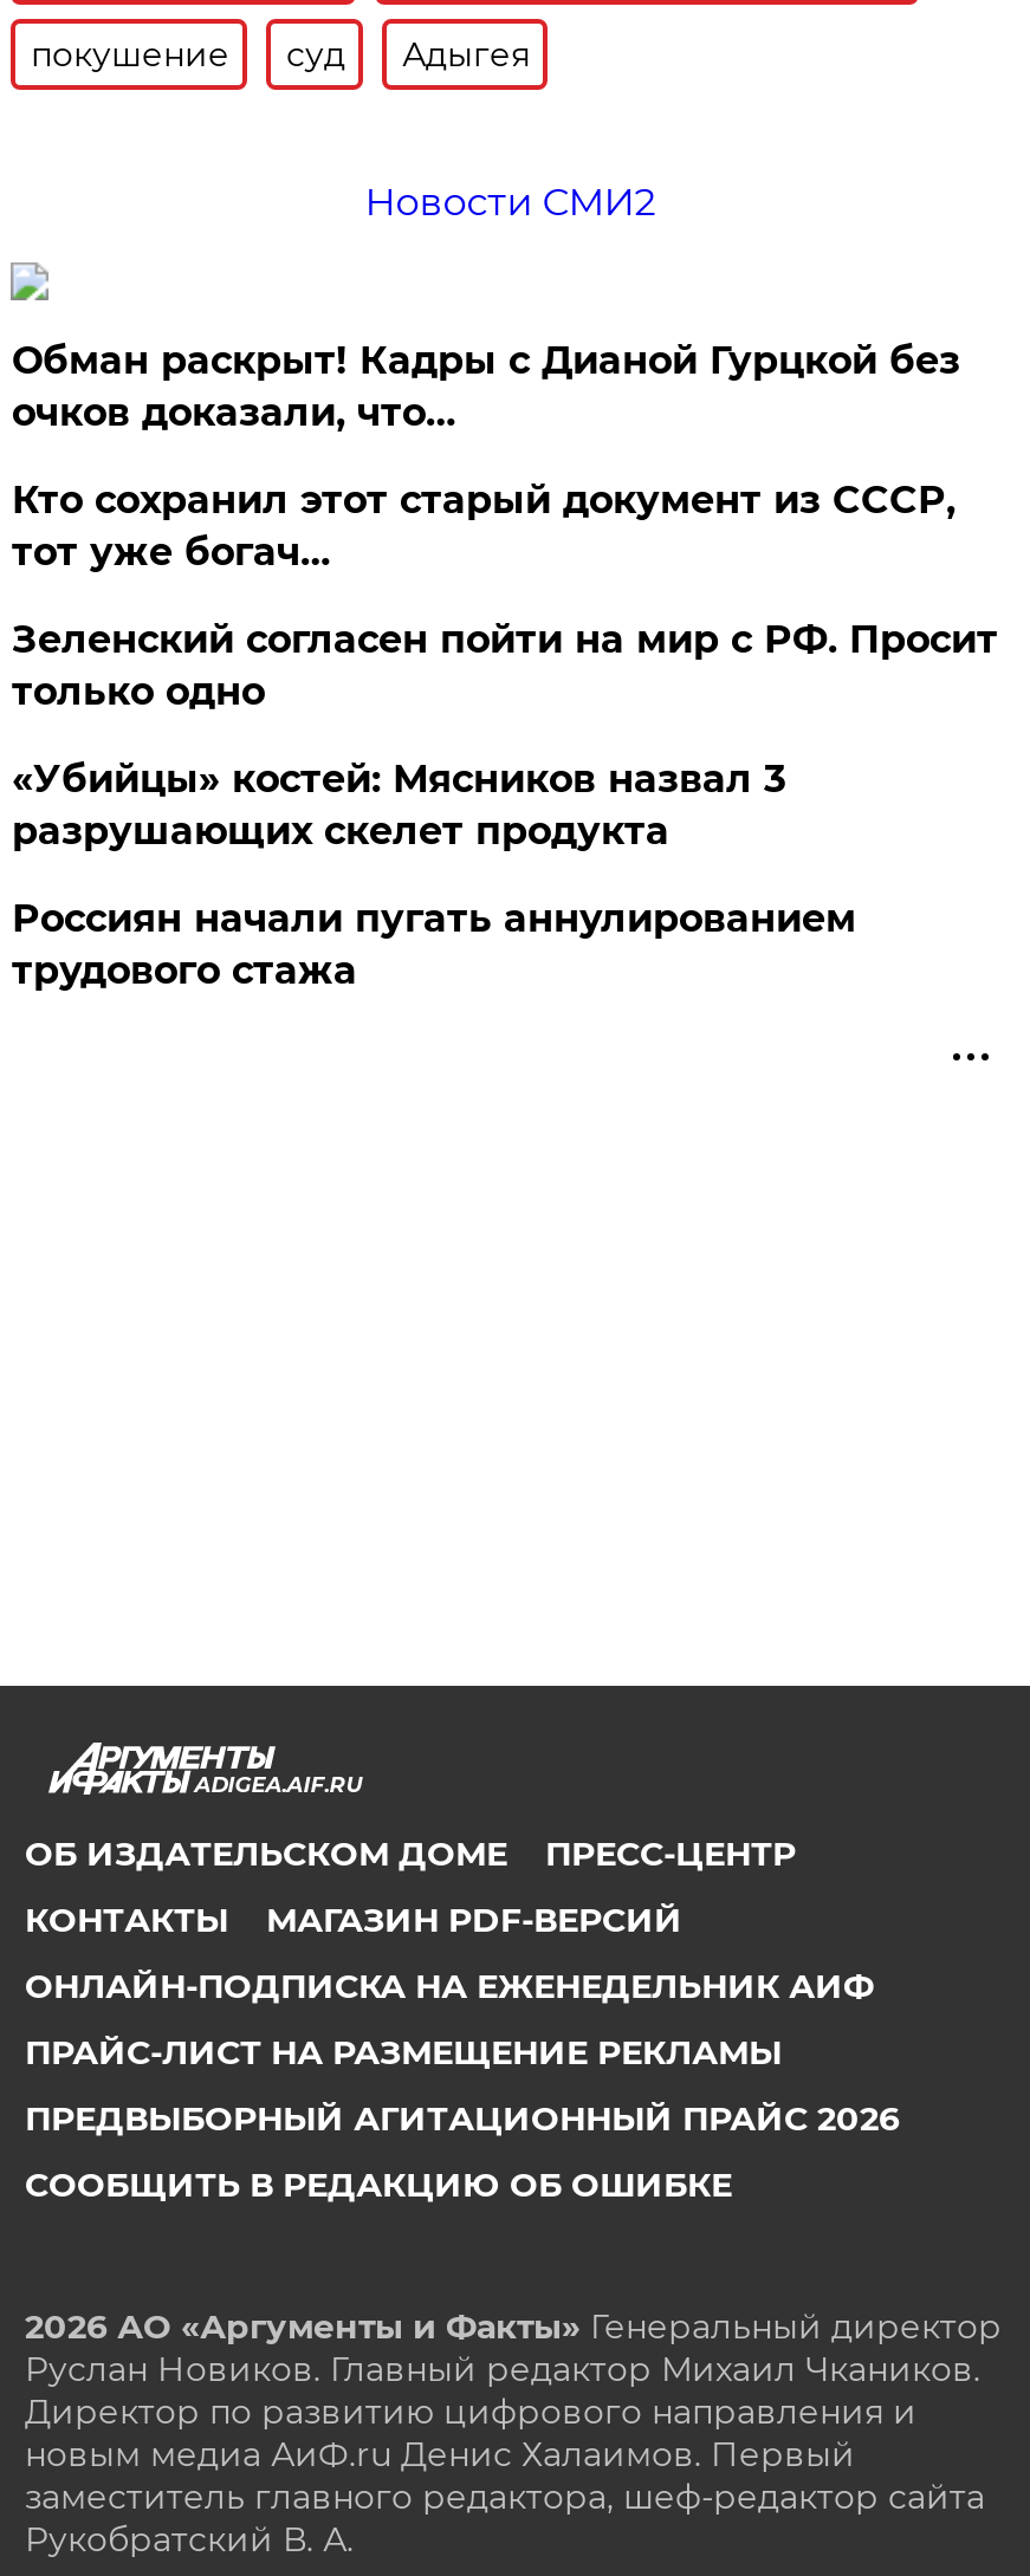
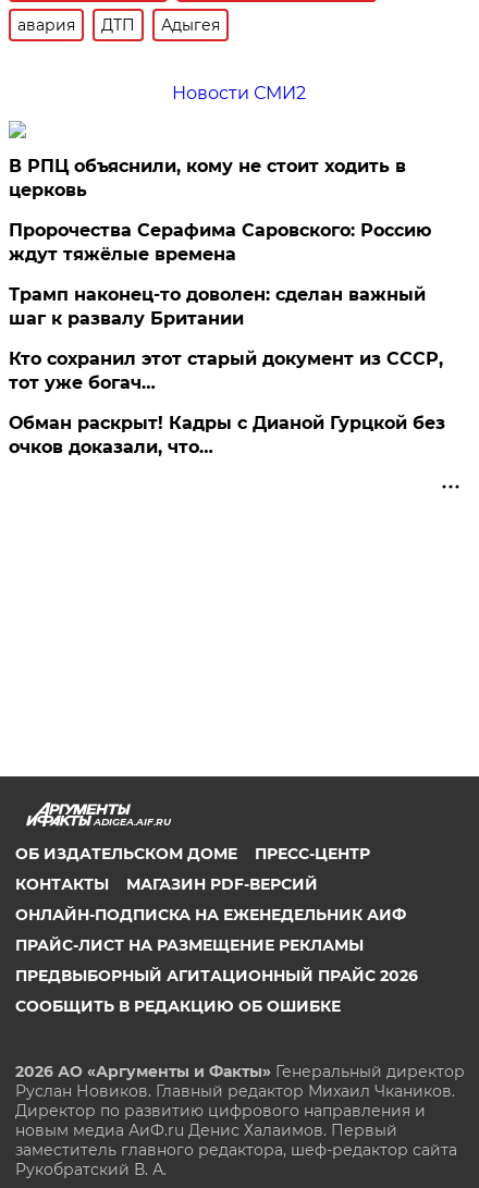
[31,33,345,76] покушение | суд -> [18,15,135,35] авария | ДТП
none -> [9,156,432,329] В РПЦ объяснили, кому не стоит ходить в | церковь | Пророчества Серафима Саровского: Россию | ждут тяжёлые времена | Трамп наконец-то доволен: сделан важный | шаг к развалу Британии
moved [12,338,960,435] -> [9,413,446,457]: Обман раскрыт! Кадры с Дианой Гурцкой без | очков доказали, что…
moved [12,478,955,575] -> [9,348,444,393]: Кто сохранил этот старый документ из СССР, | тот уже богач…
[12,617,998,993] Зеленский согласен пойти на мир с РФ. Просит | только одно | «Убийцы» костей: Мясников назвал 3 | разрушающих скелет продукта | Россиян начали пугать аннулированием | трудового стажа -> none

